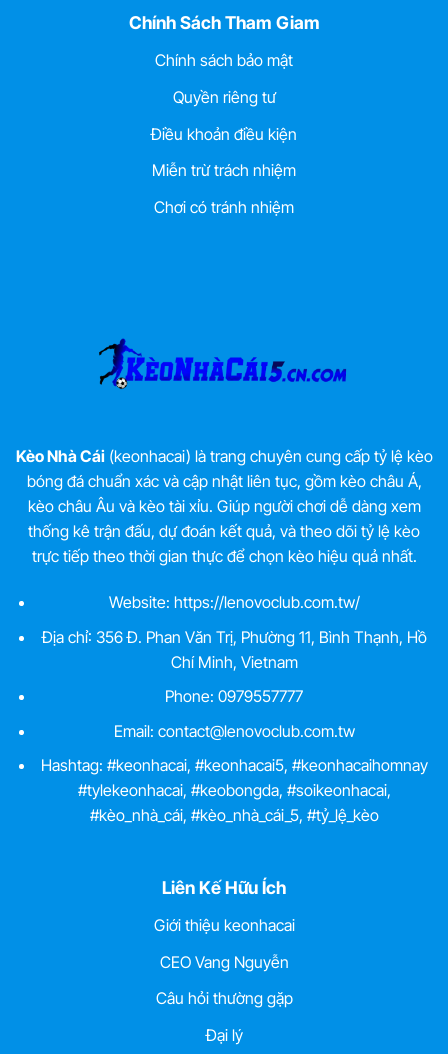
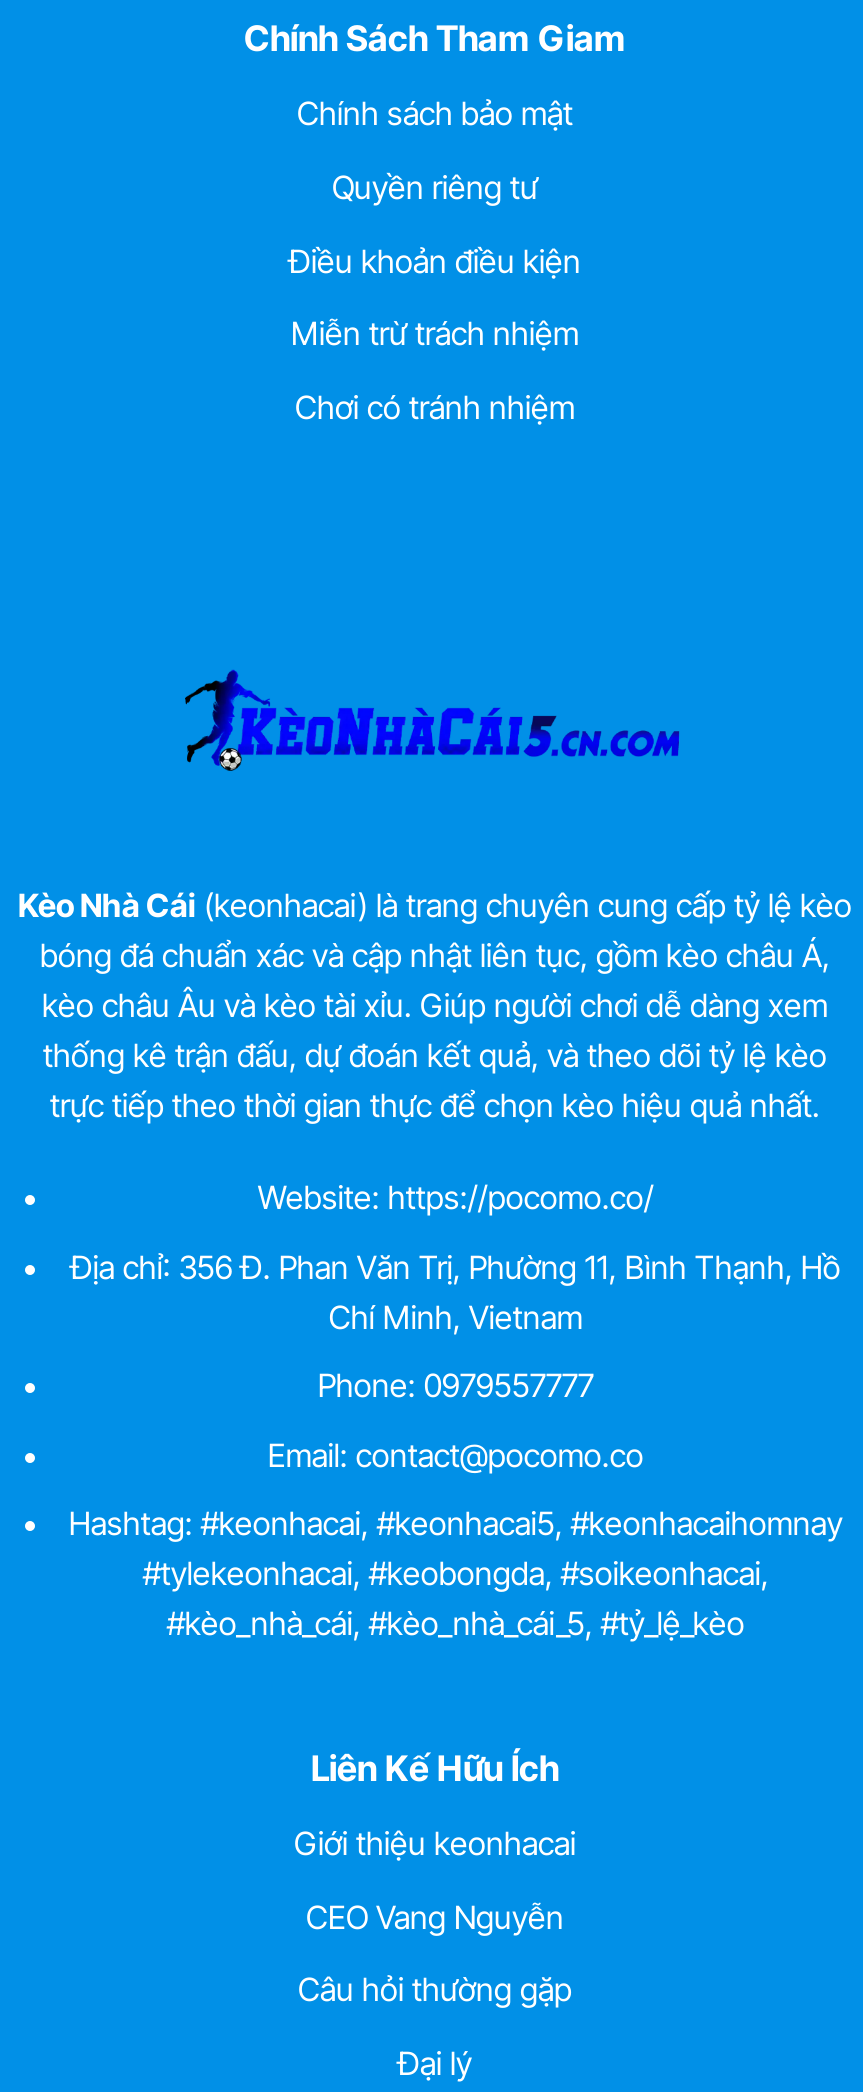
[109,592,360,612] Website: https://lenovoclub.com.tw/ -> [258,1177,654,1217] Website: https://pocomo.co/
[114,721,355,741] Email: contact@lenovoclub.com.tw -> [268,1434,644,1474] Email: contact@pocomo.co

